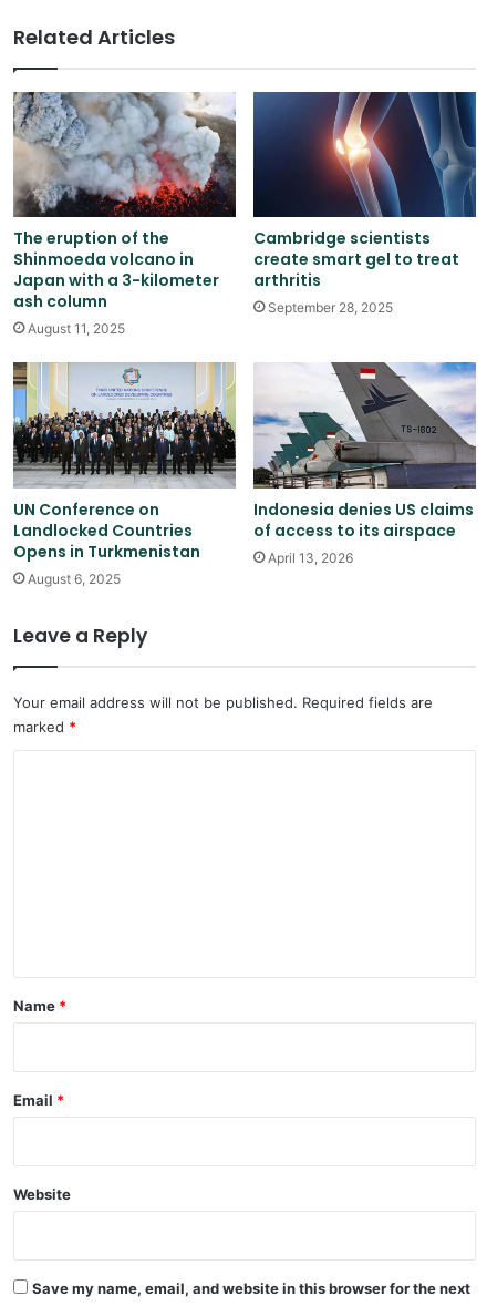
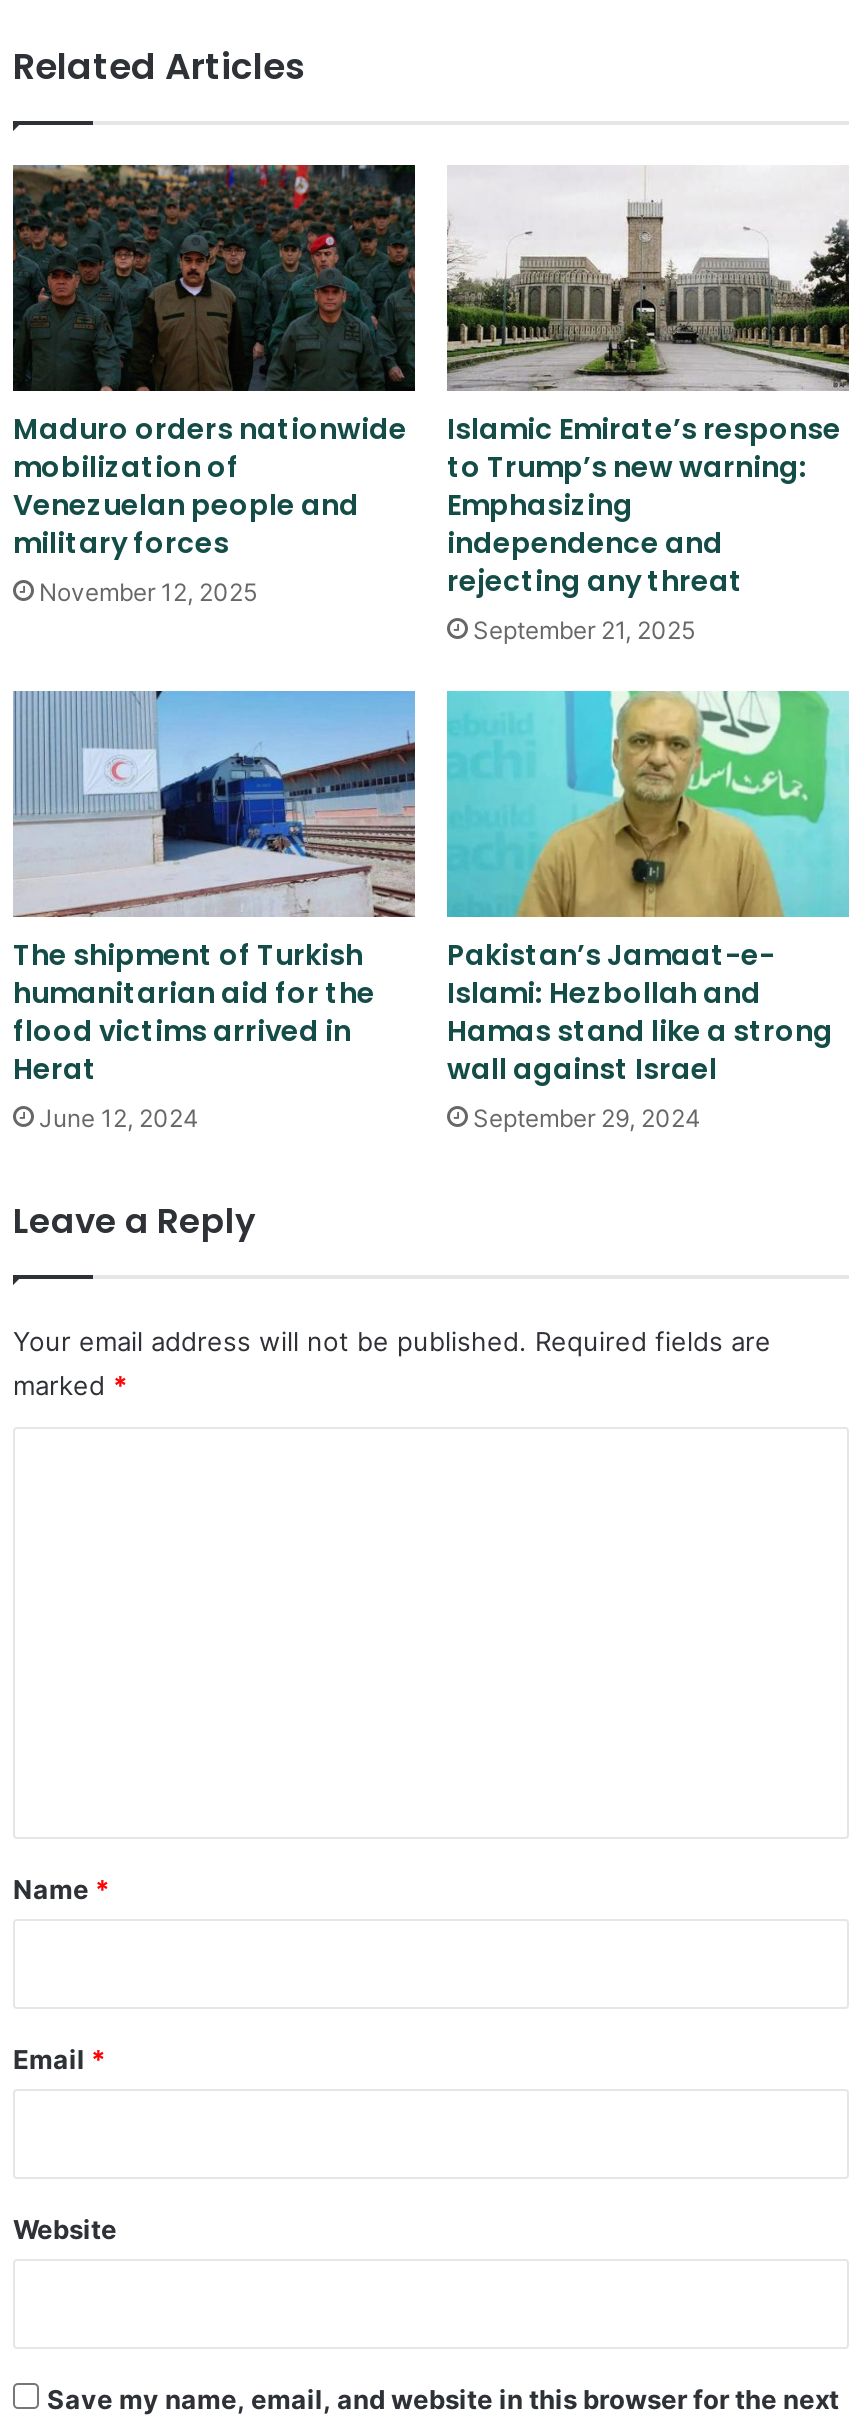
[13,91,236,177] [image] -> [13,163,417,393] [image]
[253,91,477,177] [image] -> [445,167,851,391] [image]
[13,227,219,337] The eruption of the | Shinmoeda volcano in | Japan with a 3-kilometer | ash column | August 11, 2025 -> [13,409,407,607] Maduro orders nationwide | mobilization of | Venezuelan people and | military forces | November 12, 2025
[253,227,459,316] Cambridge scientists | create smart gel to treat | arthritis | September 28, 2025 -> [447,408,841,644] Islamic Emirate’s response | to Trump’s new warning: | Emphasizing | independence and | rejecting any threat | September 21, 2025
[12,361,236,587] [image] | UN Conference on | Landlocked Countries | Opens in Turkmenistan | August 6, 2025 -> [13,689,415,1133] [image] | The shipment of Turkish | humanitarian aid for the | flood victims arrived in | Herat | June 12, 2024
[252,361,477,566] [image] | Indonesia denies US claims | of access to its airspace | April 13, 2026 -> [445,689,849,1133] [image] | Pakistan’s Jamaat-e- | Islami: Hezbollah and | Hamas stand like a strong | wall against Israel | September 29, 2024

